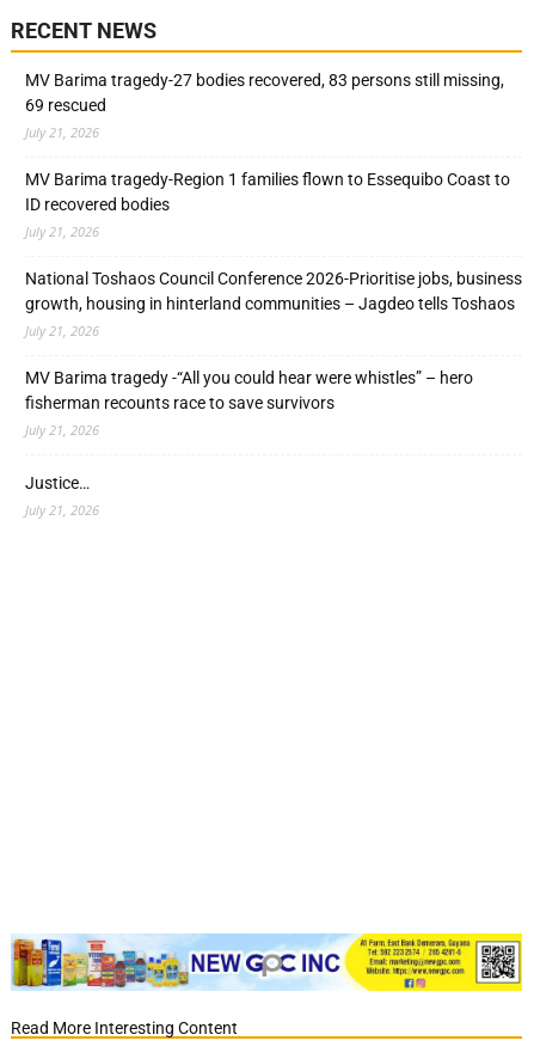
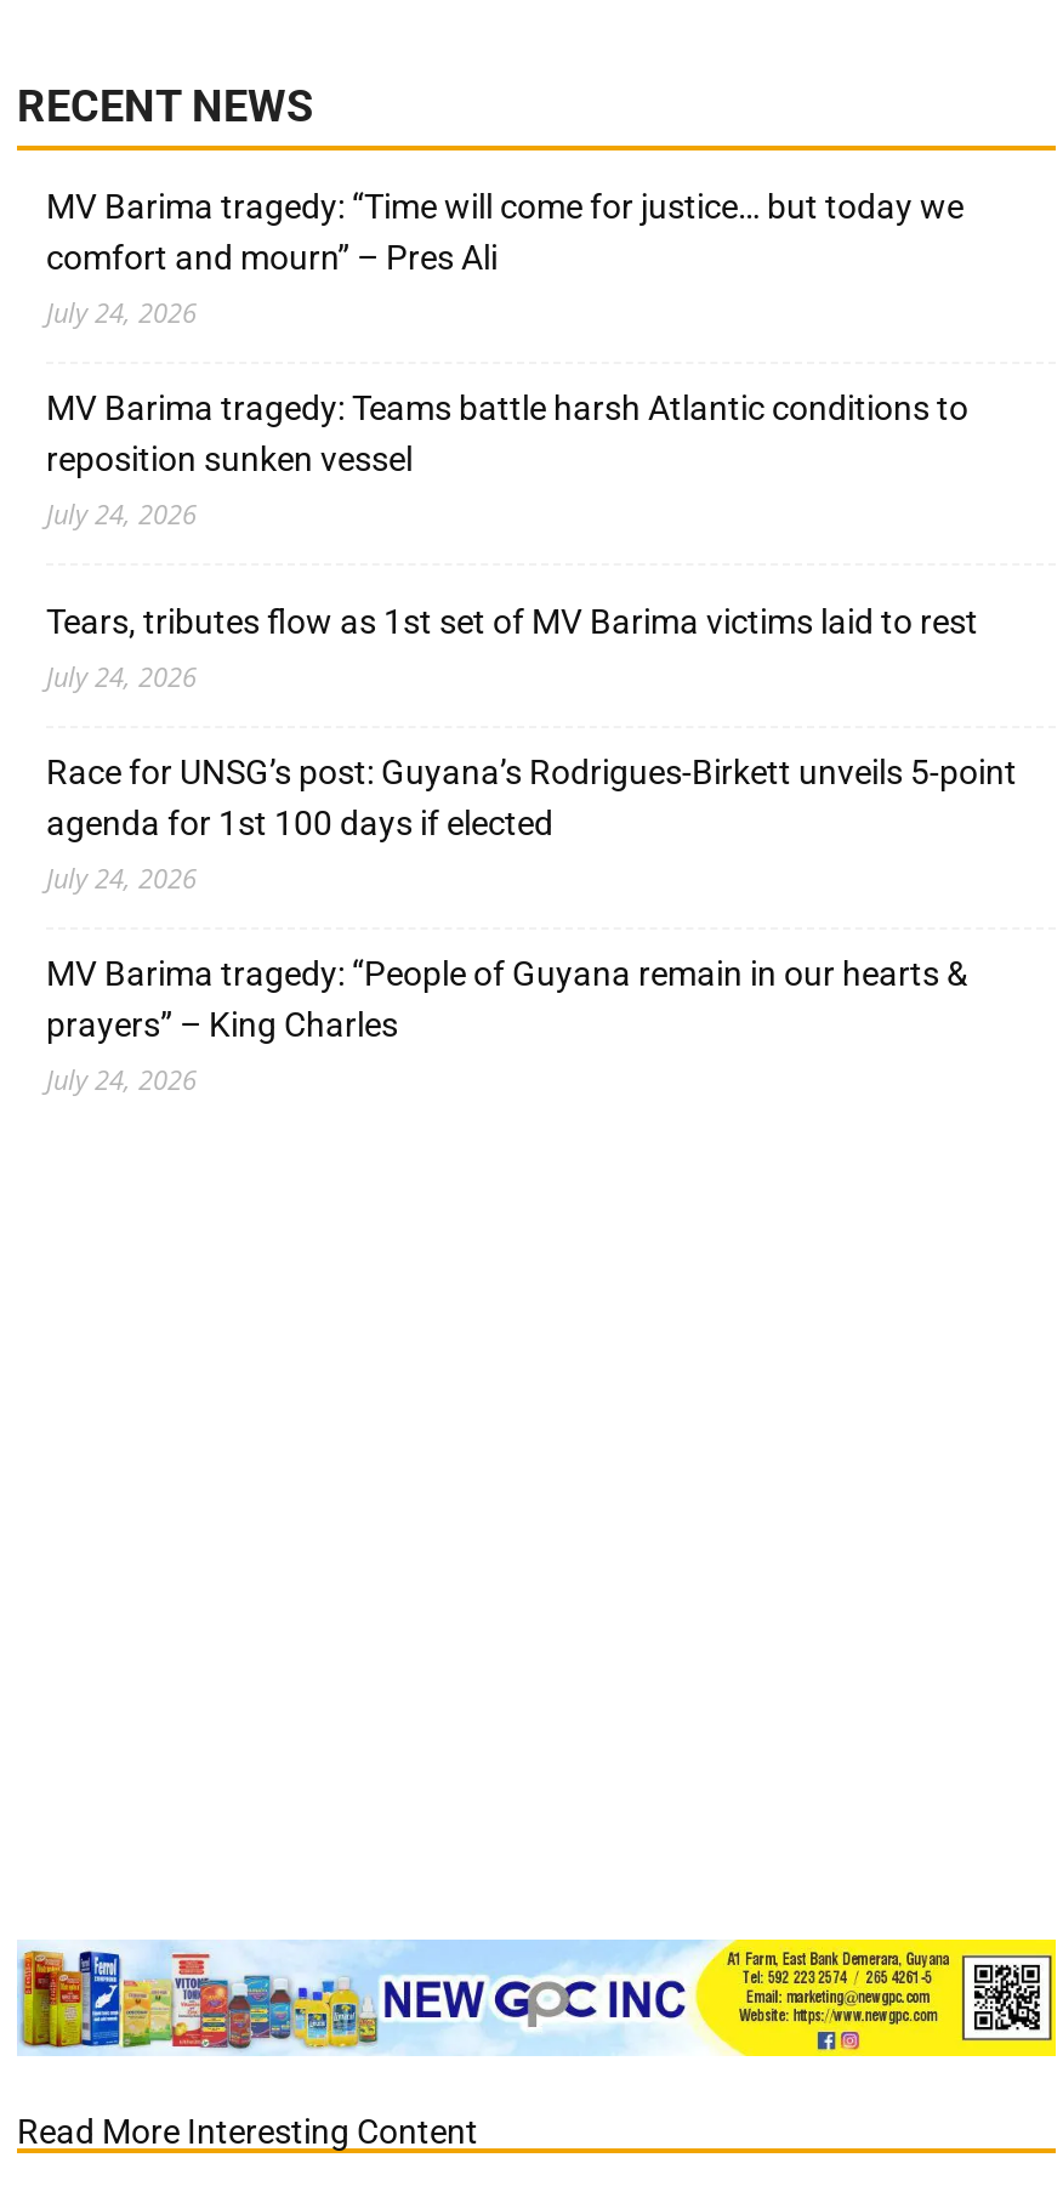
[25,71,504,141] MV Barima tragedy-27 bodies recovered, 83 persons still missing, | 69 rescued | July 21, 2026 -> [46,187,963,330] MV Barima tragedy: “Time will come for justice… but today we | comfort and mourn” – Pres Ali | July 24, 2026
[25,170,510,240] MV Barima tragedy-Region 1 families flown to Essequibo Coast to | ID recovered bodies | July 21, 2026 -> [46,388,968,532] MV Barima tragedy: Teams battle harsh Atlantic conditions to | reposition sunken vessel | July 24, 2026
[25,269,522,339] National Toshaos Council Conference 2026-Prioritise jobs, business | growth, housing in hinterland communities – Jagdeo tells Toshaos | July 21, 2026 -> [46,602,978,694] Tears, tributes flow as 1st set of MV Barima victims laid to rest | July 24, 2026
[25,368,473,439] MV Barima tragedy -“All you could hear were whistles” – hero | fisherman recounts race to save survivors | July 21, 2026 -> [46,753,1017,896] Race for UNSG’s post: Guyana’s Rodrigues-Birkett unveils 5-point | agenda for 1st 100 days if elected | July 24, 2026
[25,473,99,519] Justice… | July 21, 2026 -> [46,954,968,1097] MV Barima tragedy: “People of Guyana remain in our hearts & | prayers” – King Charles | July 24, 2026

